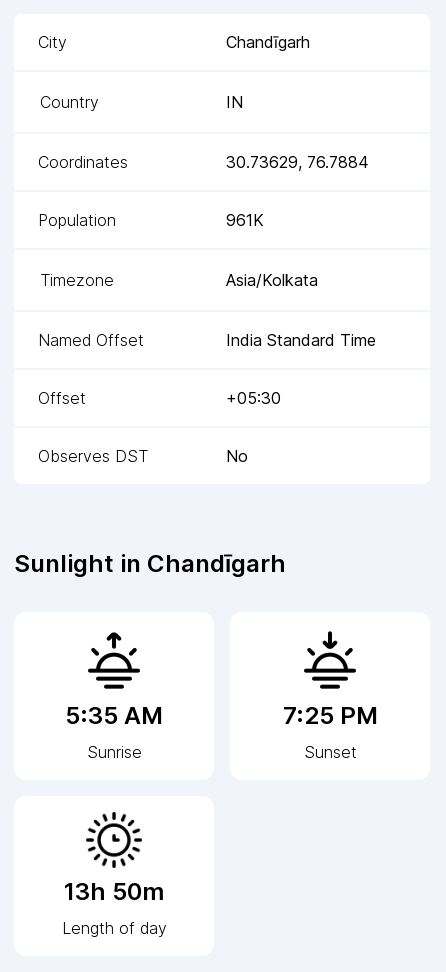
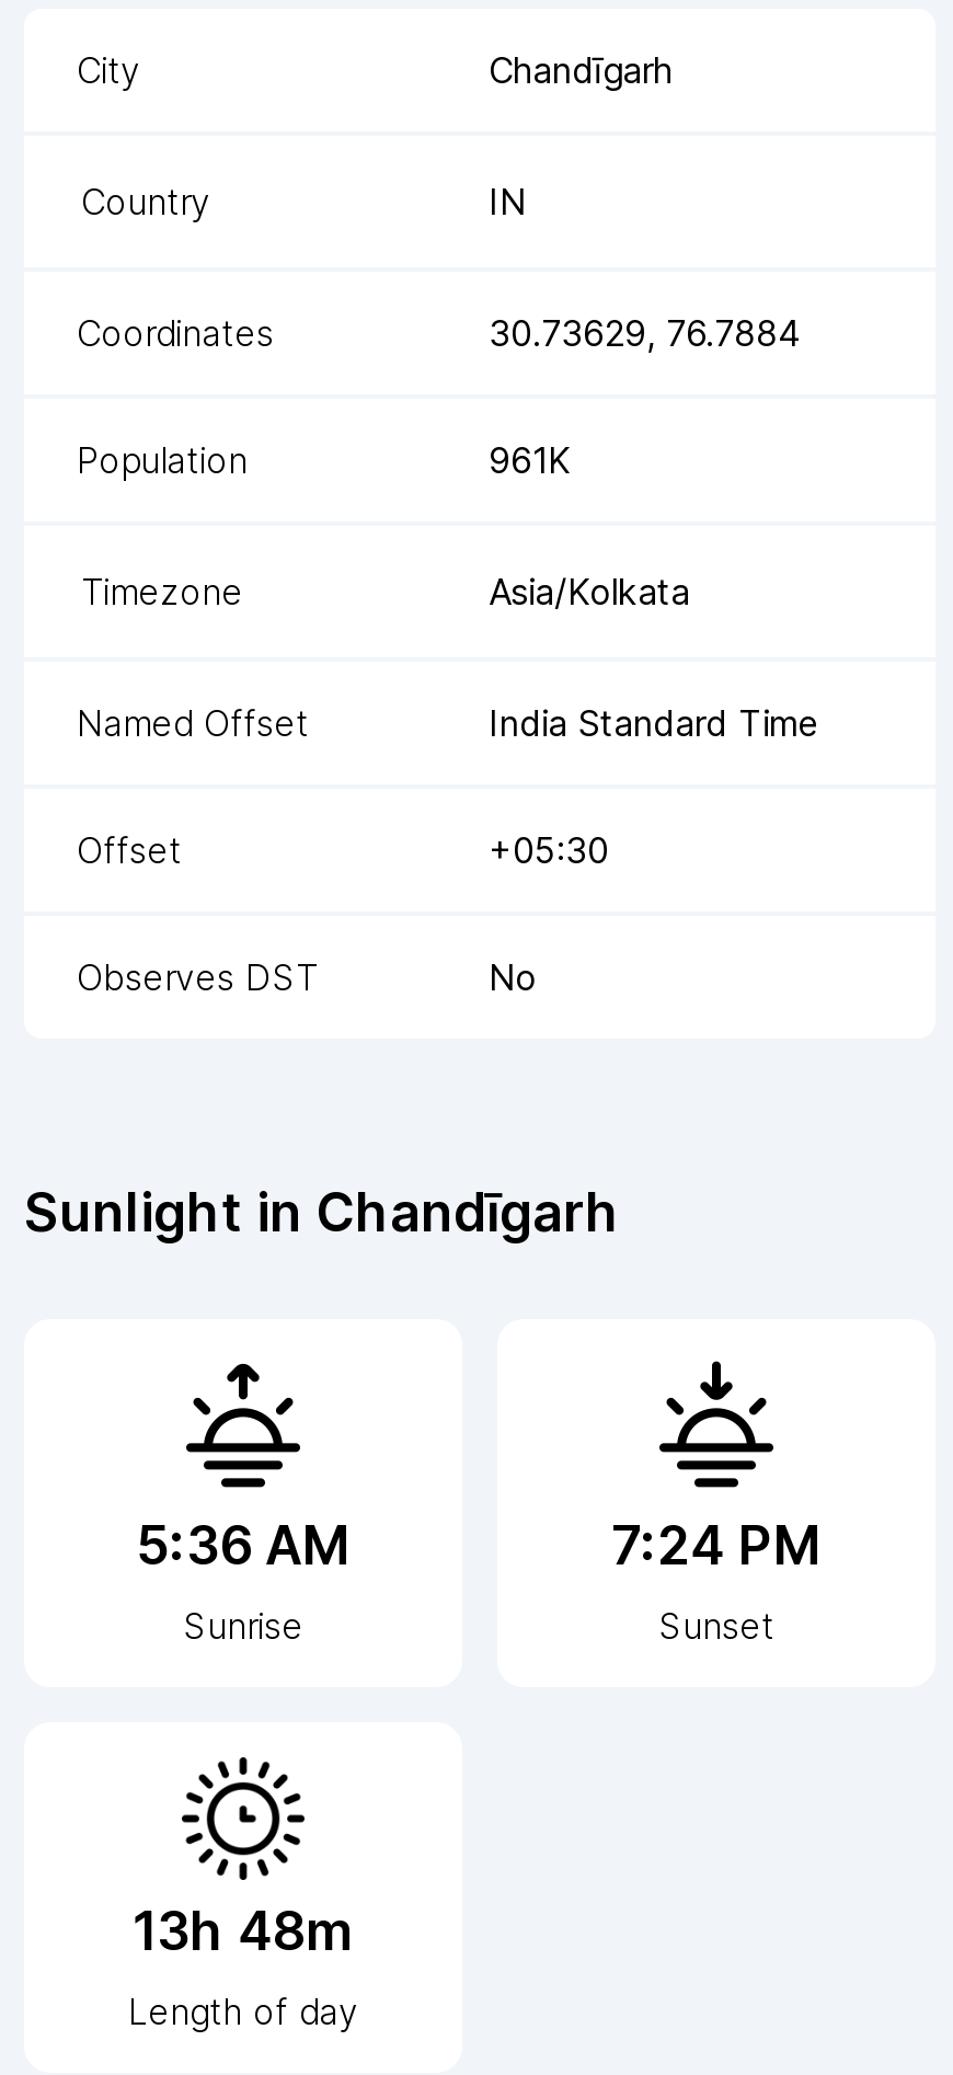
[65,701,163,730] 5:35 AM -> [136,1514,351,1577] 5:36 AM
[282,701,377,730] 7:25 PM -> [611,1514,822,1577] 7:24 PM
[64,877,164,906] 13h 50m -> [133,1899,354,1963] 13h 48m

